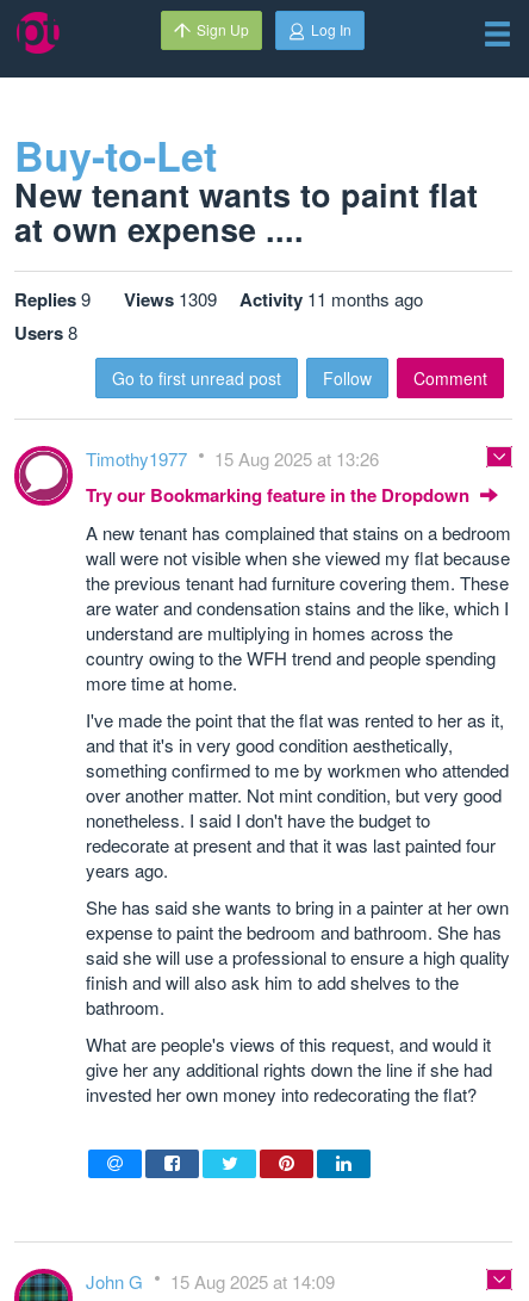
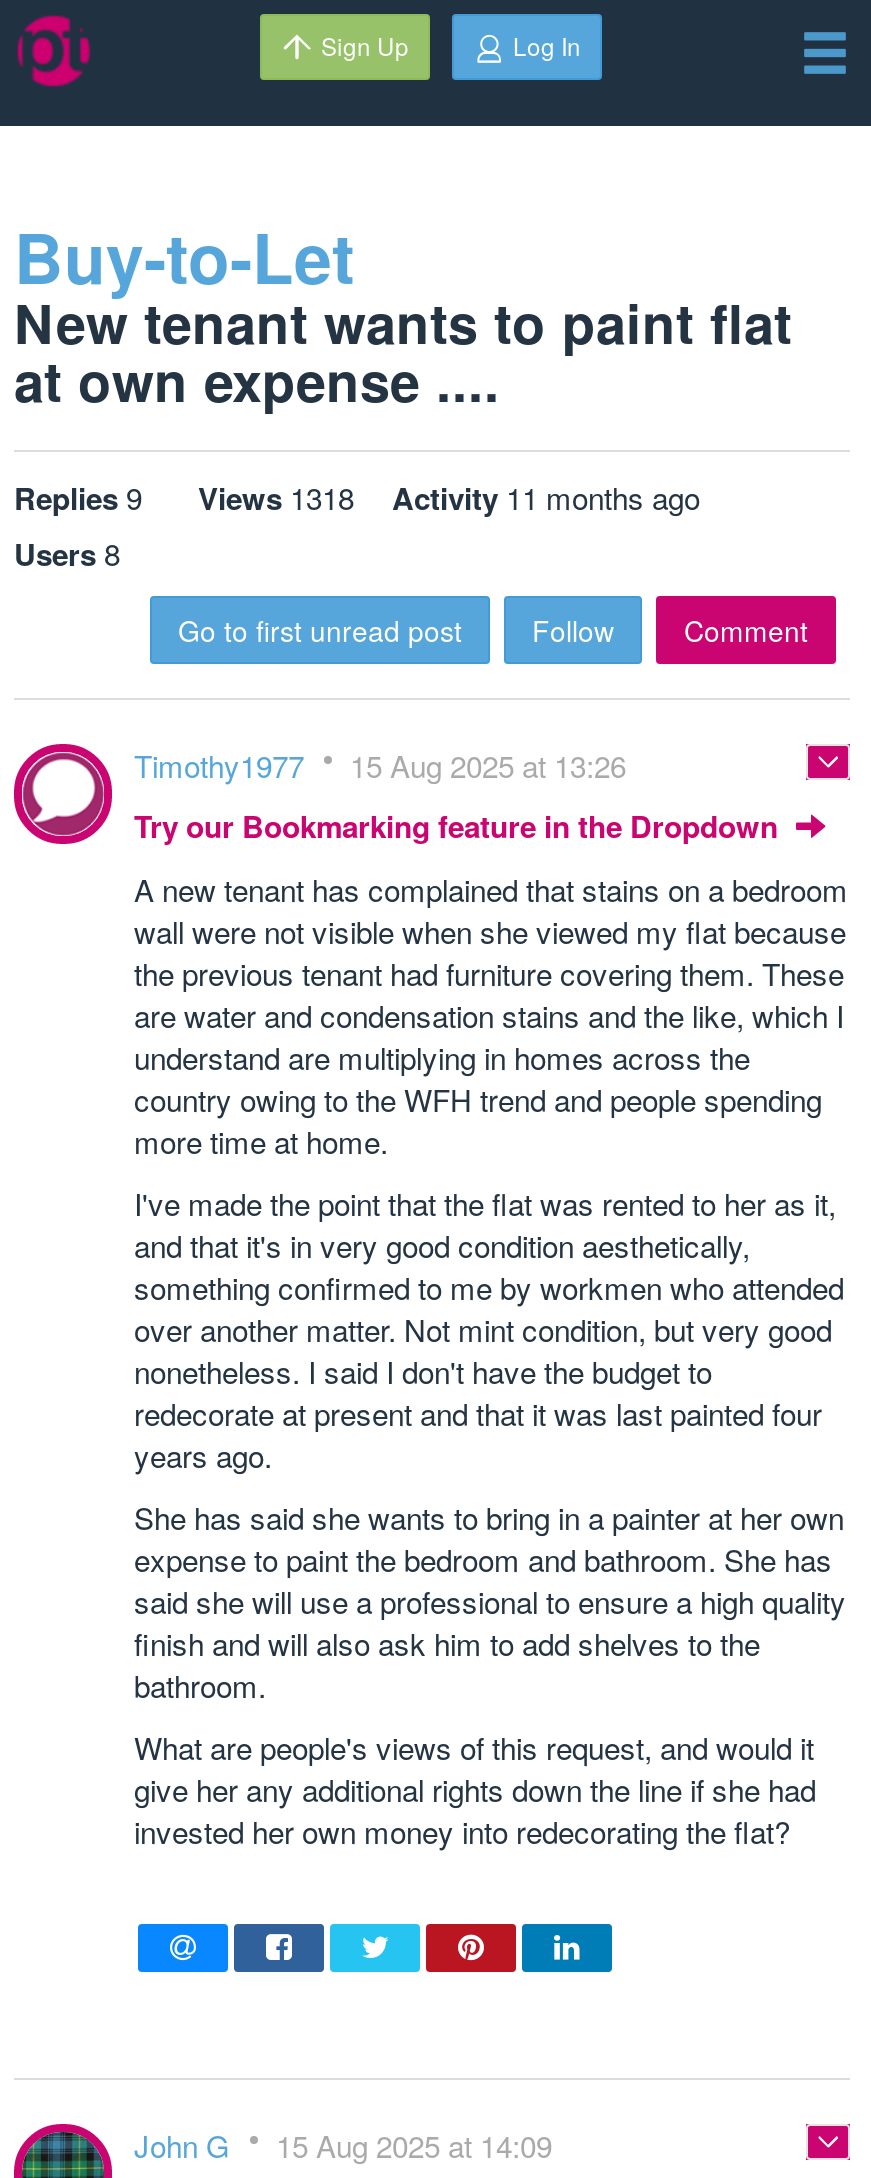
[14,286,423,312] Replies 9 Views 1309 Activity 11 months ago -> [14,476,700,520] Replies 9 Views 1318 Activity 11 months ago

